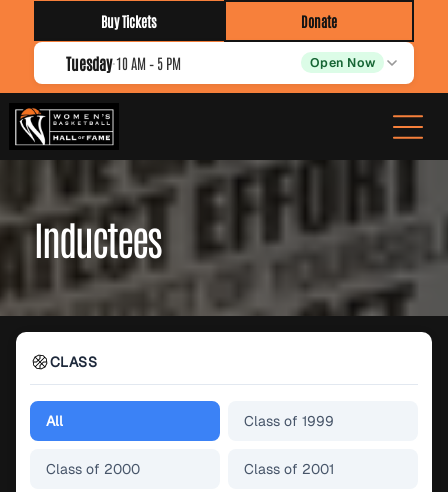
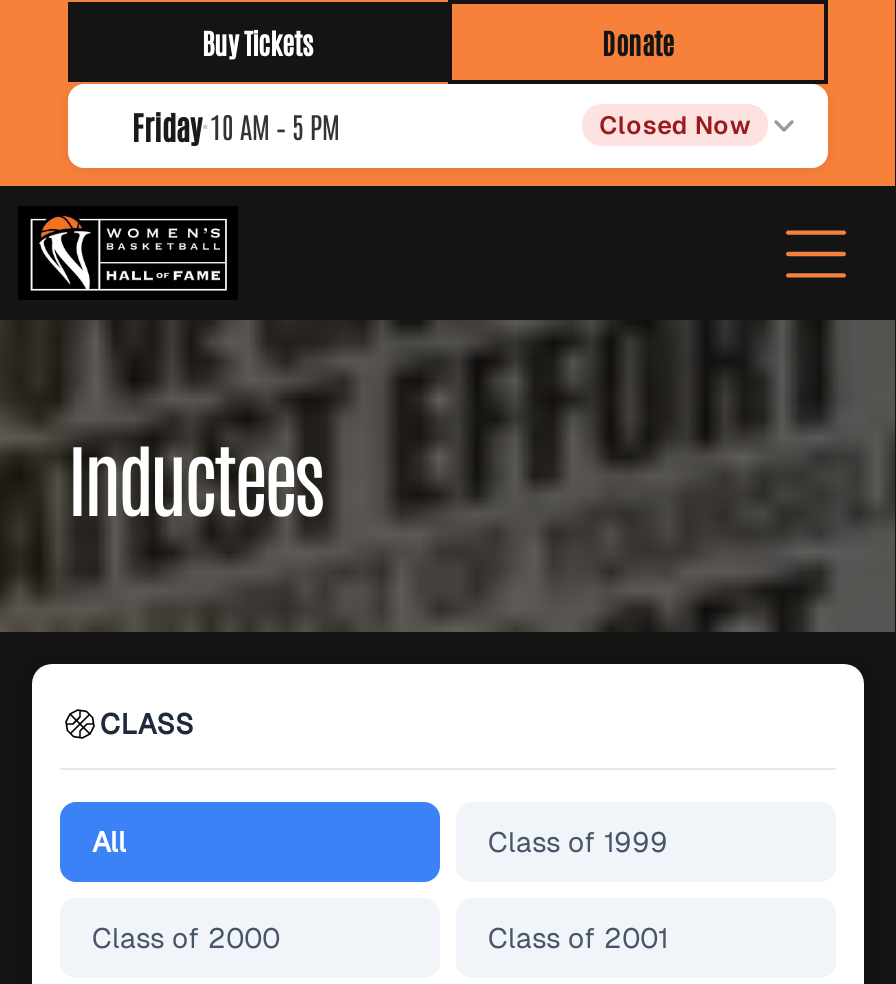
[66,51,181,74] Tuesday · 10 AM – 5 PM -> [132,102,340,148] Friday · 10 AM – 5 PM
[310,54,375,71] Open Now -> [599,108,750,142] Closed Now

